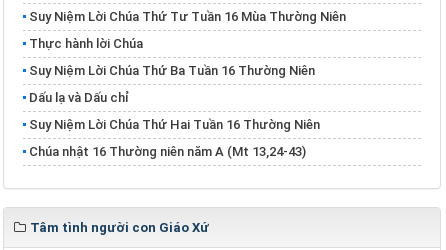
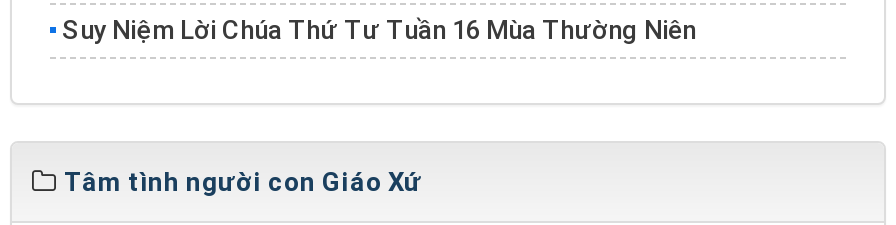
[29,36,320,159] Thực hành lời Chúa | Suy Niệm Lời Chúa Thứ Ba Tuần 16 Thường Niên | Dấu lạ và Dấu chỉ | Suy Niệm Lời Chúa Thứ Hai Tuần 16 Thường Niên | Chúa nhật 16 Thường niên năm A (Mt 13,24-43) -> none

